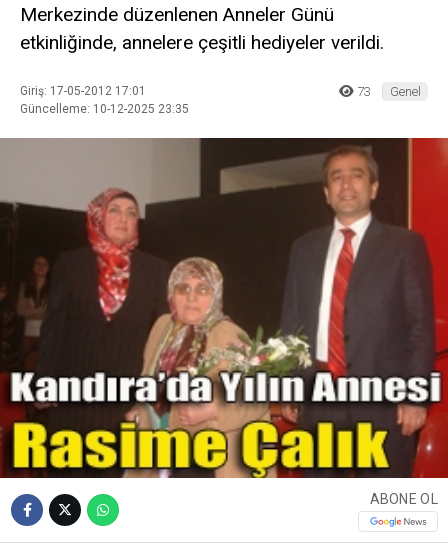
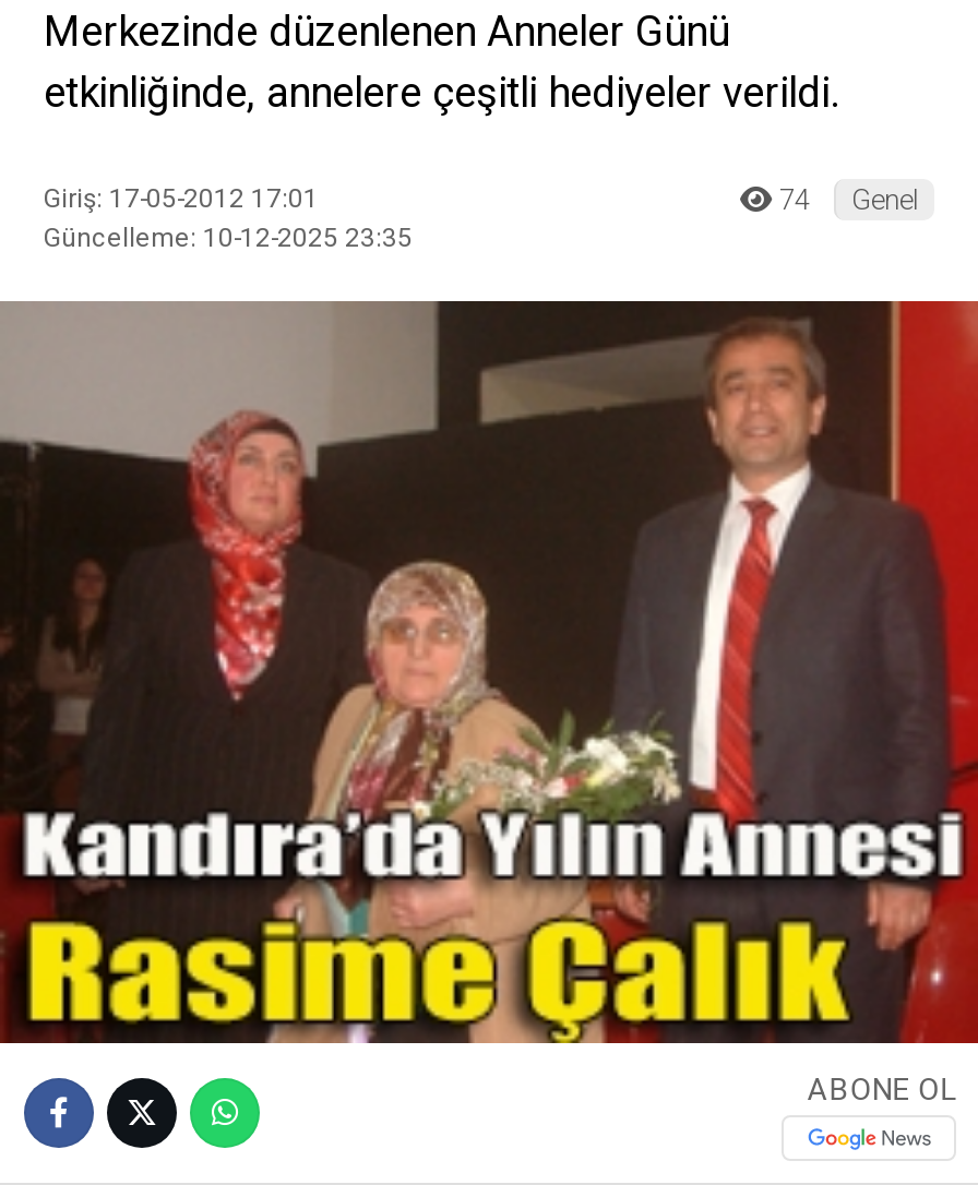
[354,84,421,99] 73 Genel -> [773,183,919,215] 74 Genel

